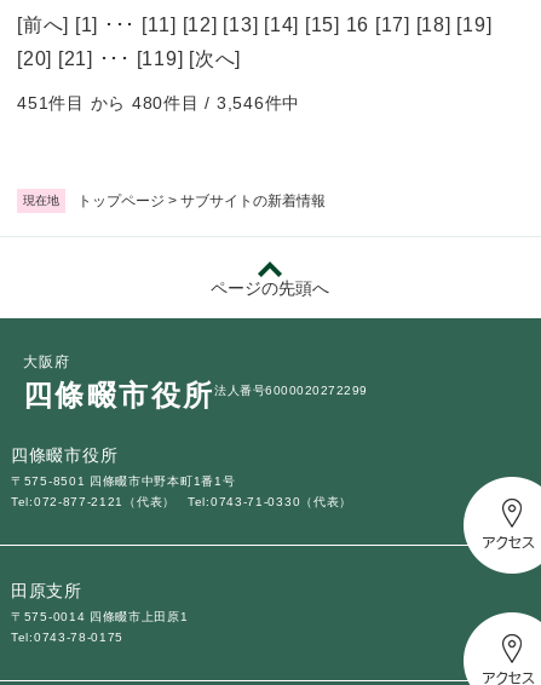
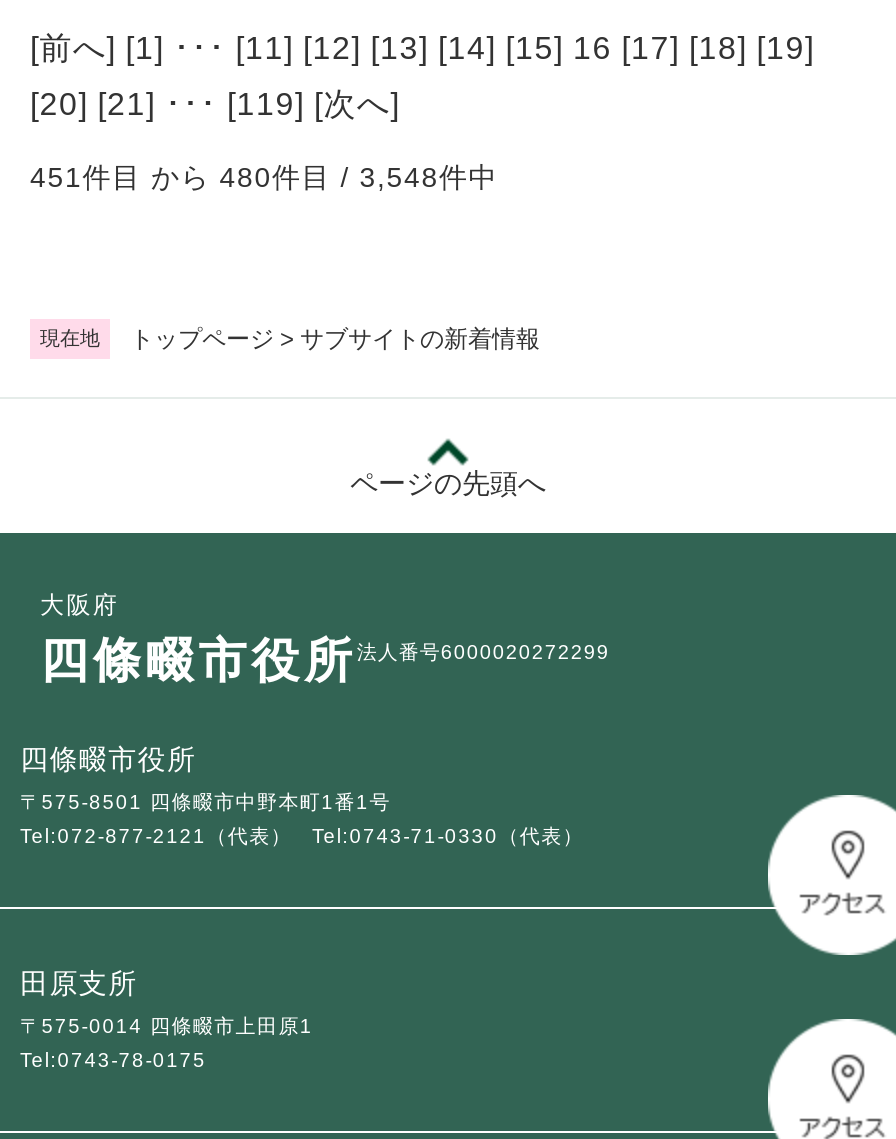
[17,93,300,112] 451件目 から 480件目 / 3,546件中 -> [30,160,498,192] 451件目 から 480件目 / 3,548件中

